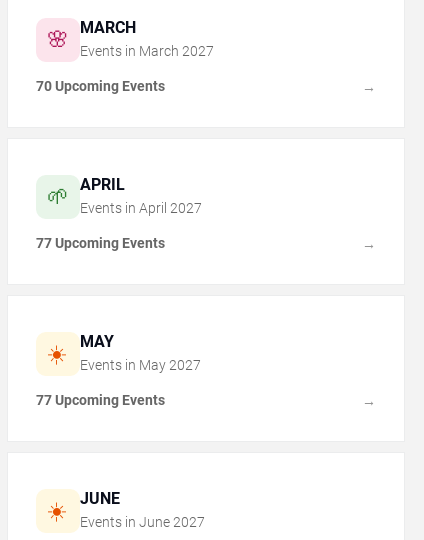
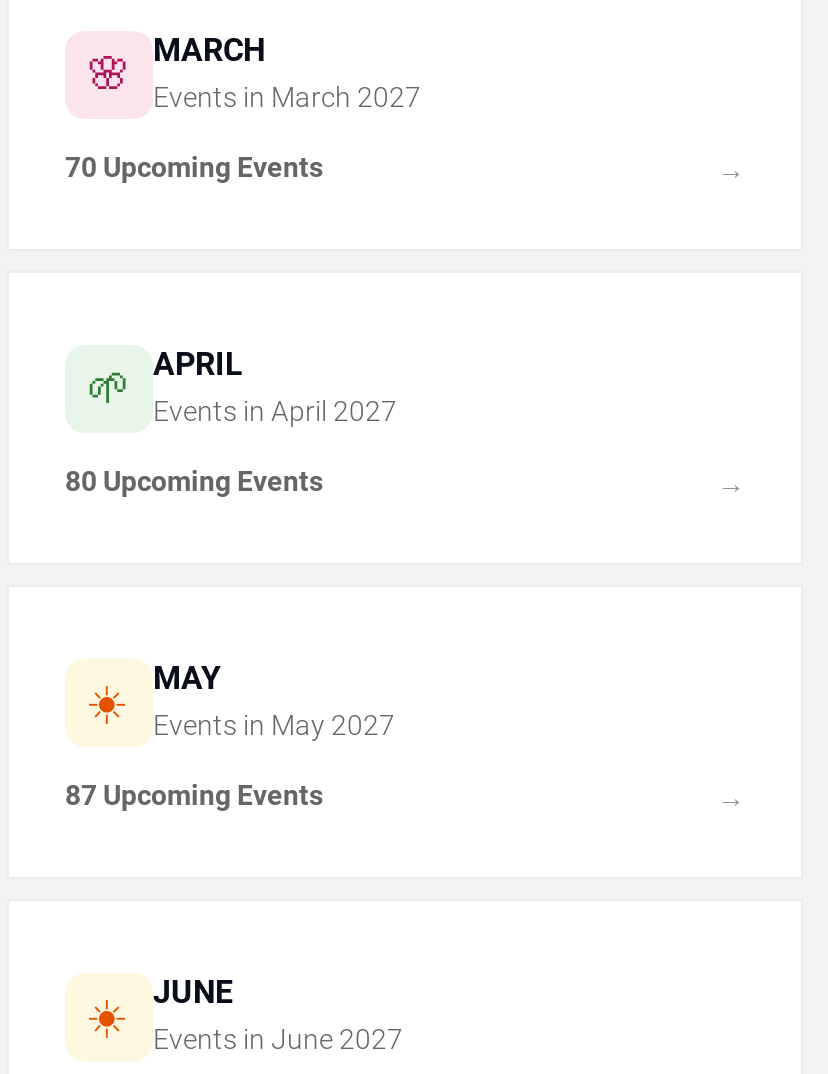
[36,235,165,251] 77 Upcoming Events -> [65,465,323,497] 80 Upcoming Events
[36,392,165,408] 77 Upcoming Events -> [65,779,323,811] 87 Upcoming Events

